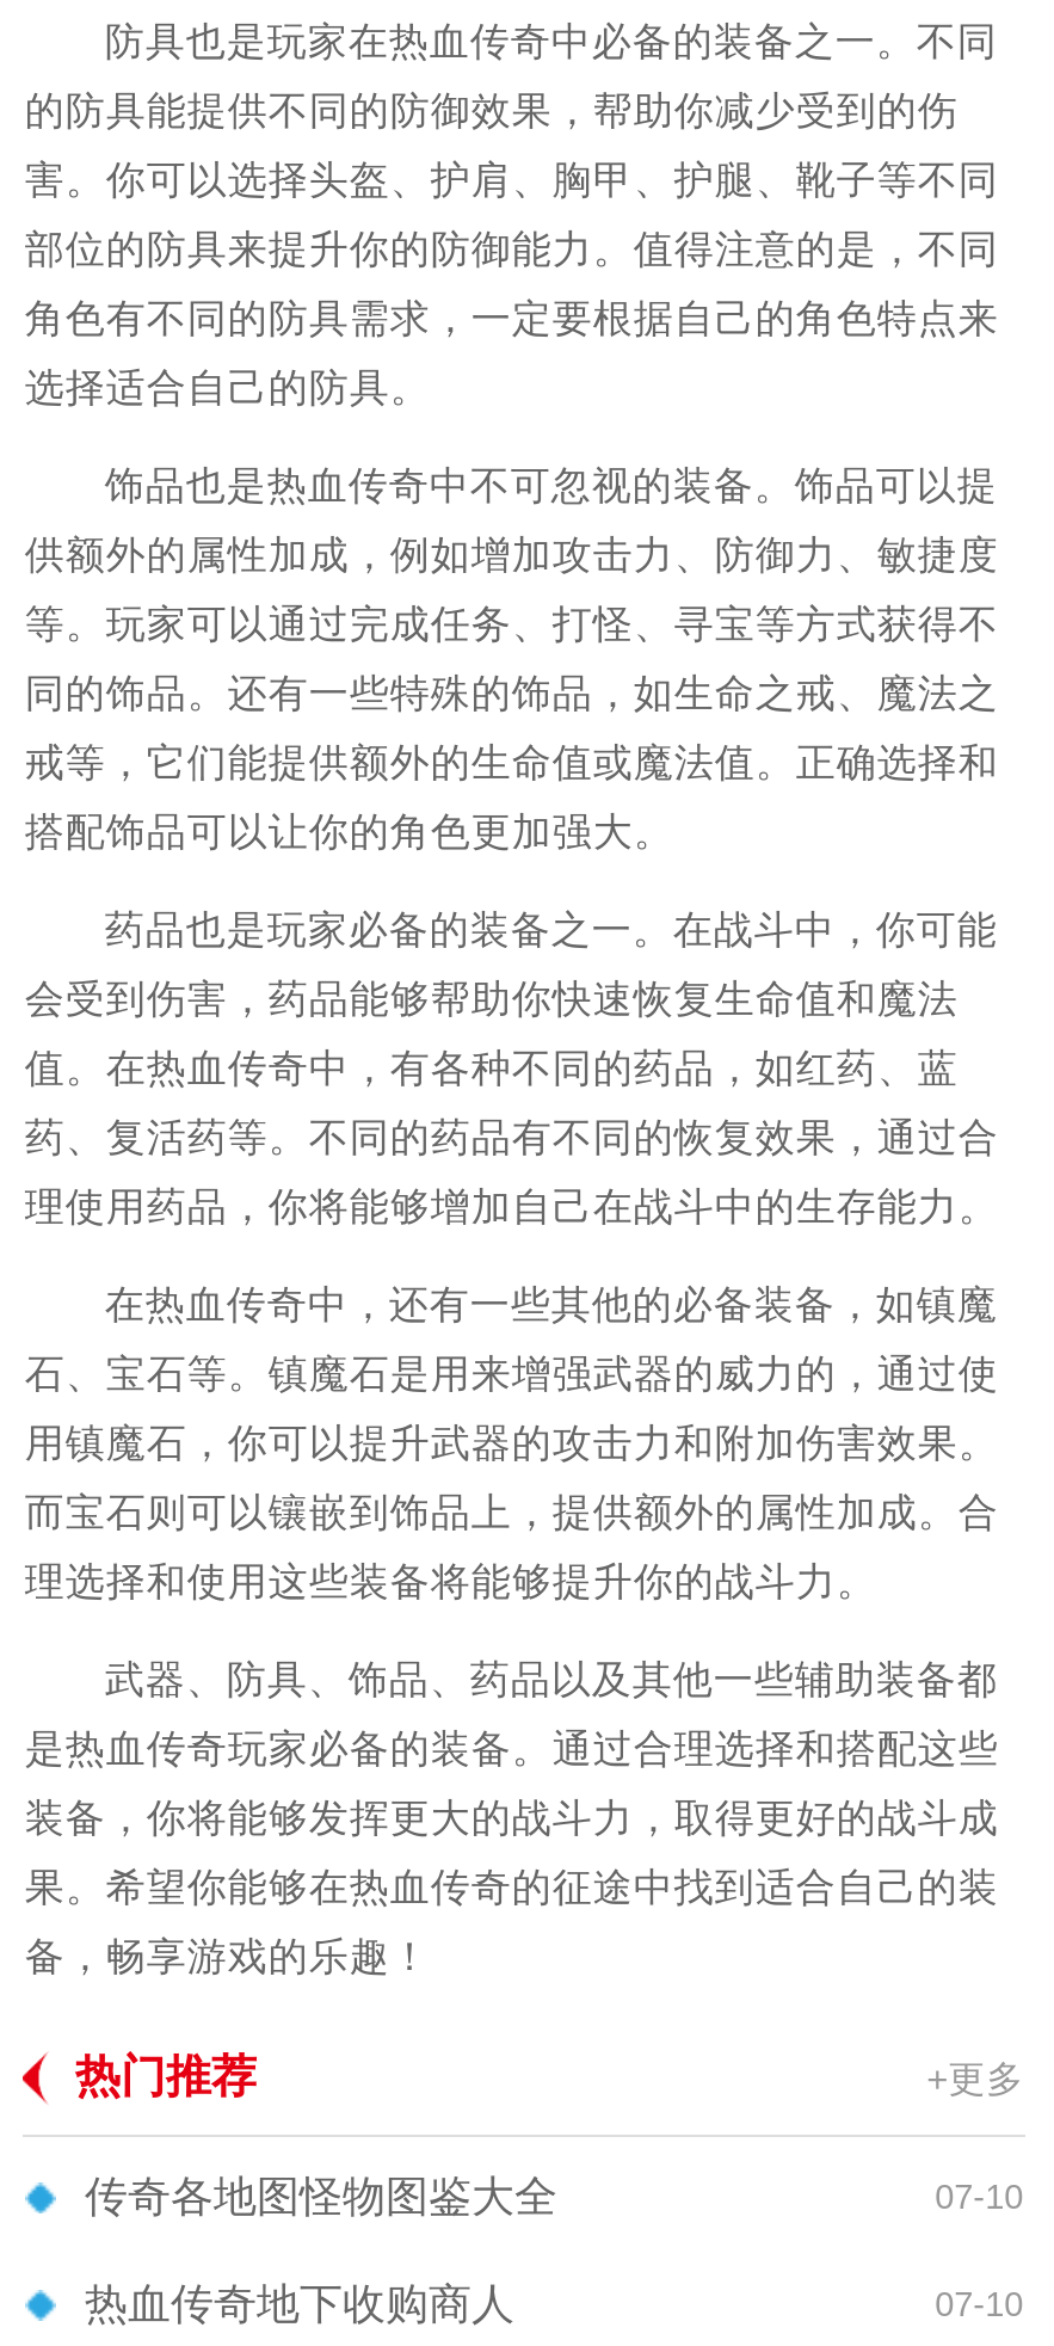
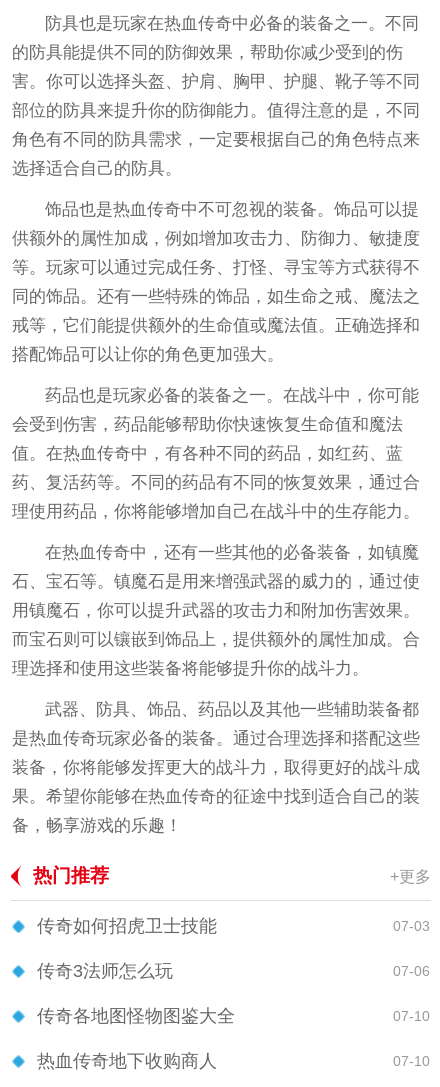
none -> [37,916,430,981] 传奇如何招虎卫士技能 | 07-03 | 传奇3法师怎么玩 | 07-06

